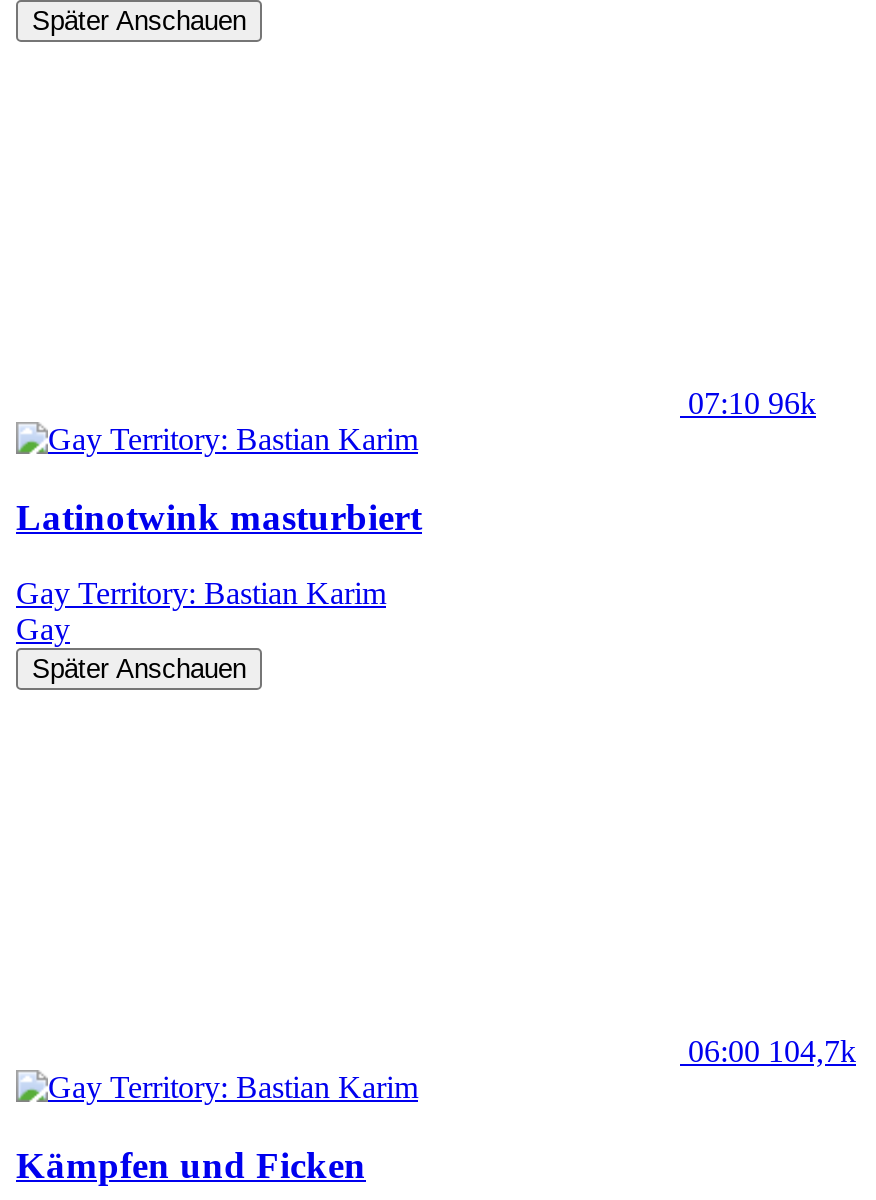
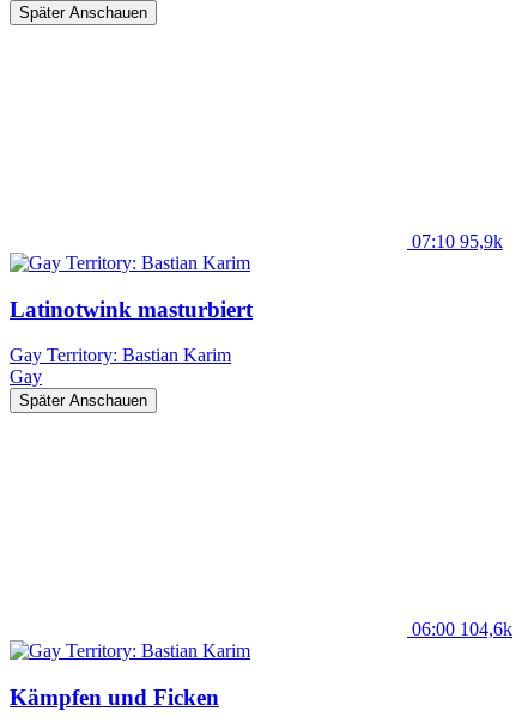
[688,386,816,420] 07:10 96k -> [412,231,503,251] 07:10 95,9k
[688,1035,856,1069] 06:00 104,7k -> [412,619,512,640] 06:00 104,6k

